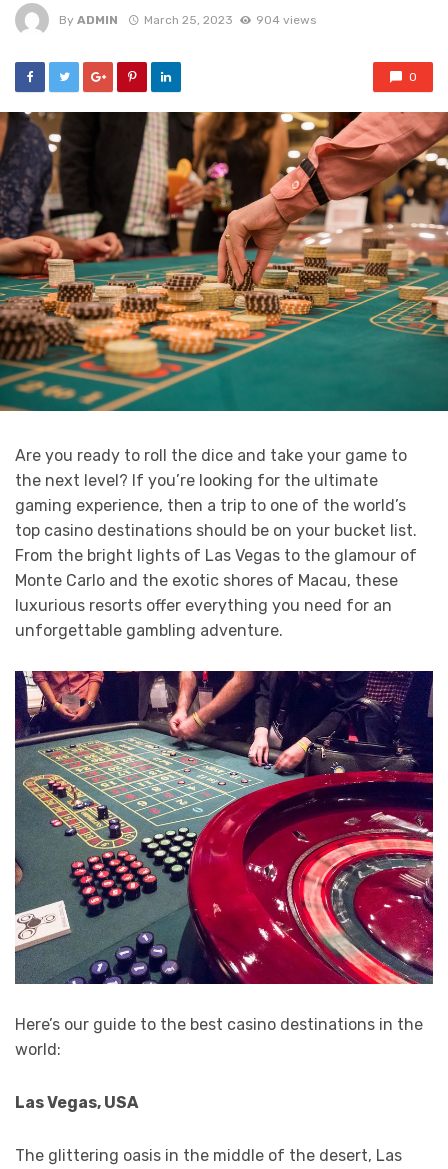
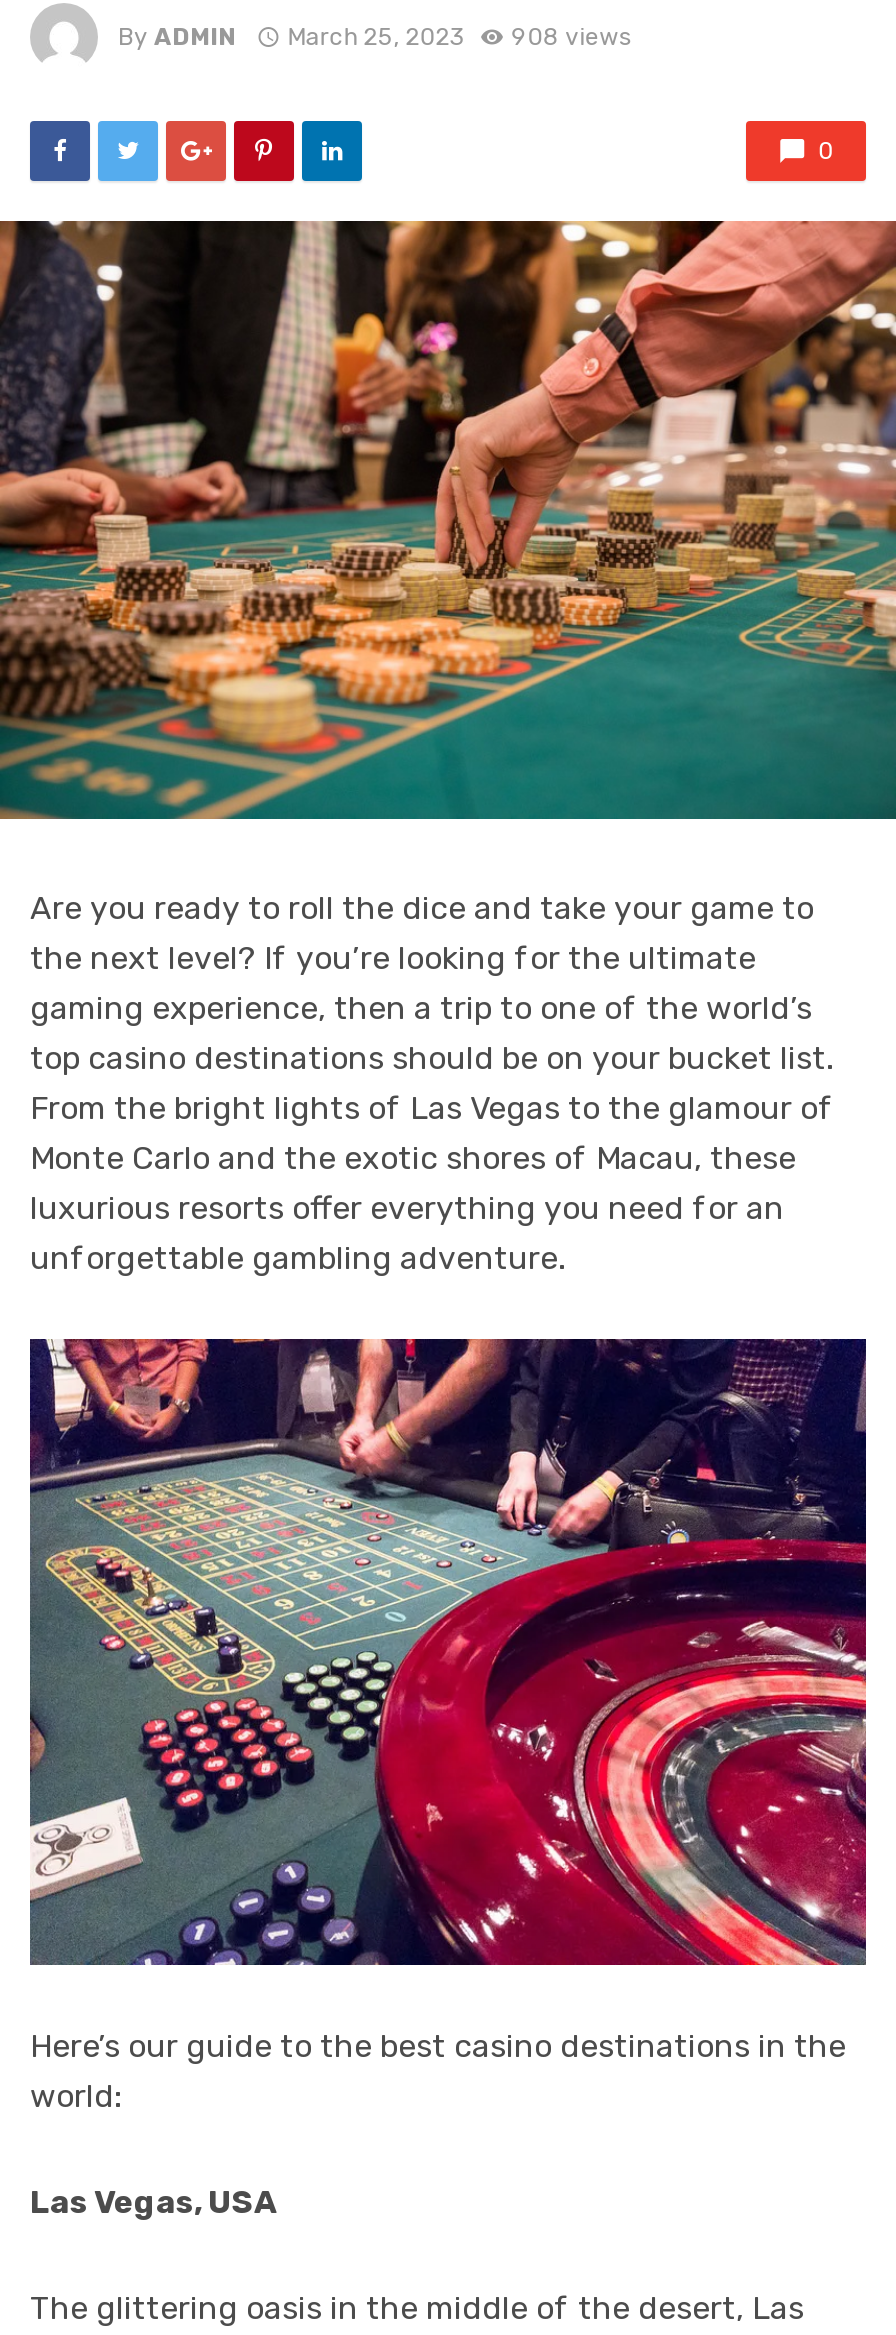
[59,13,316,27] By ADMIN March 25, 2023 904 views -> [118,22,631,50] By ADMIN March 25, 2023 908 views

